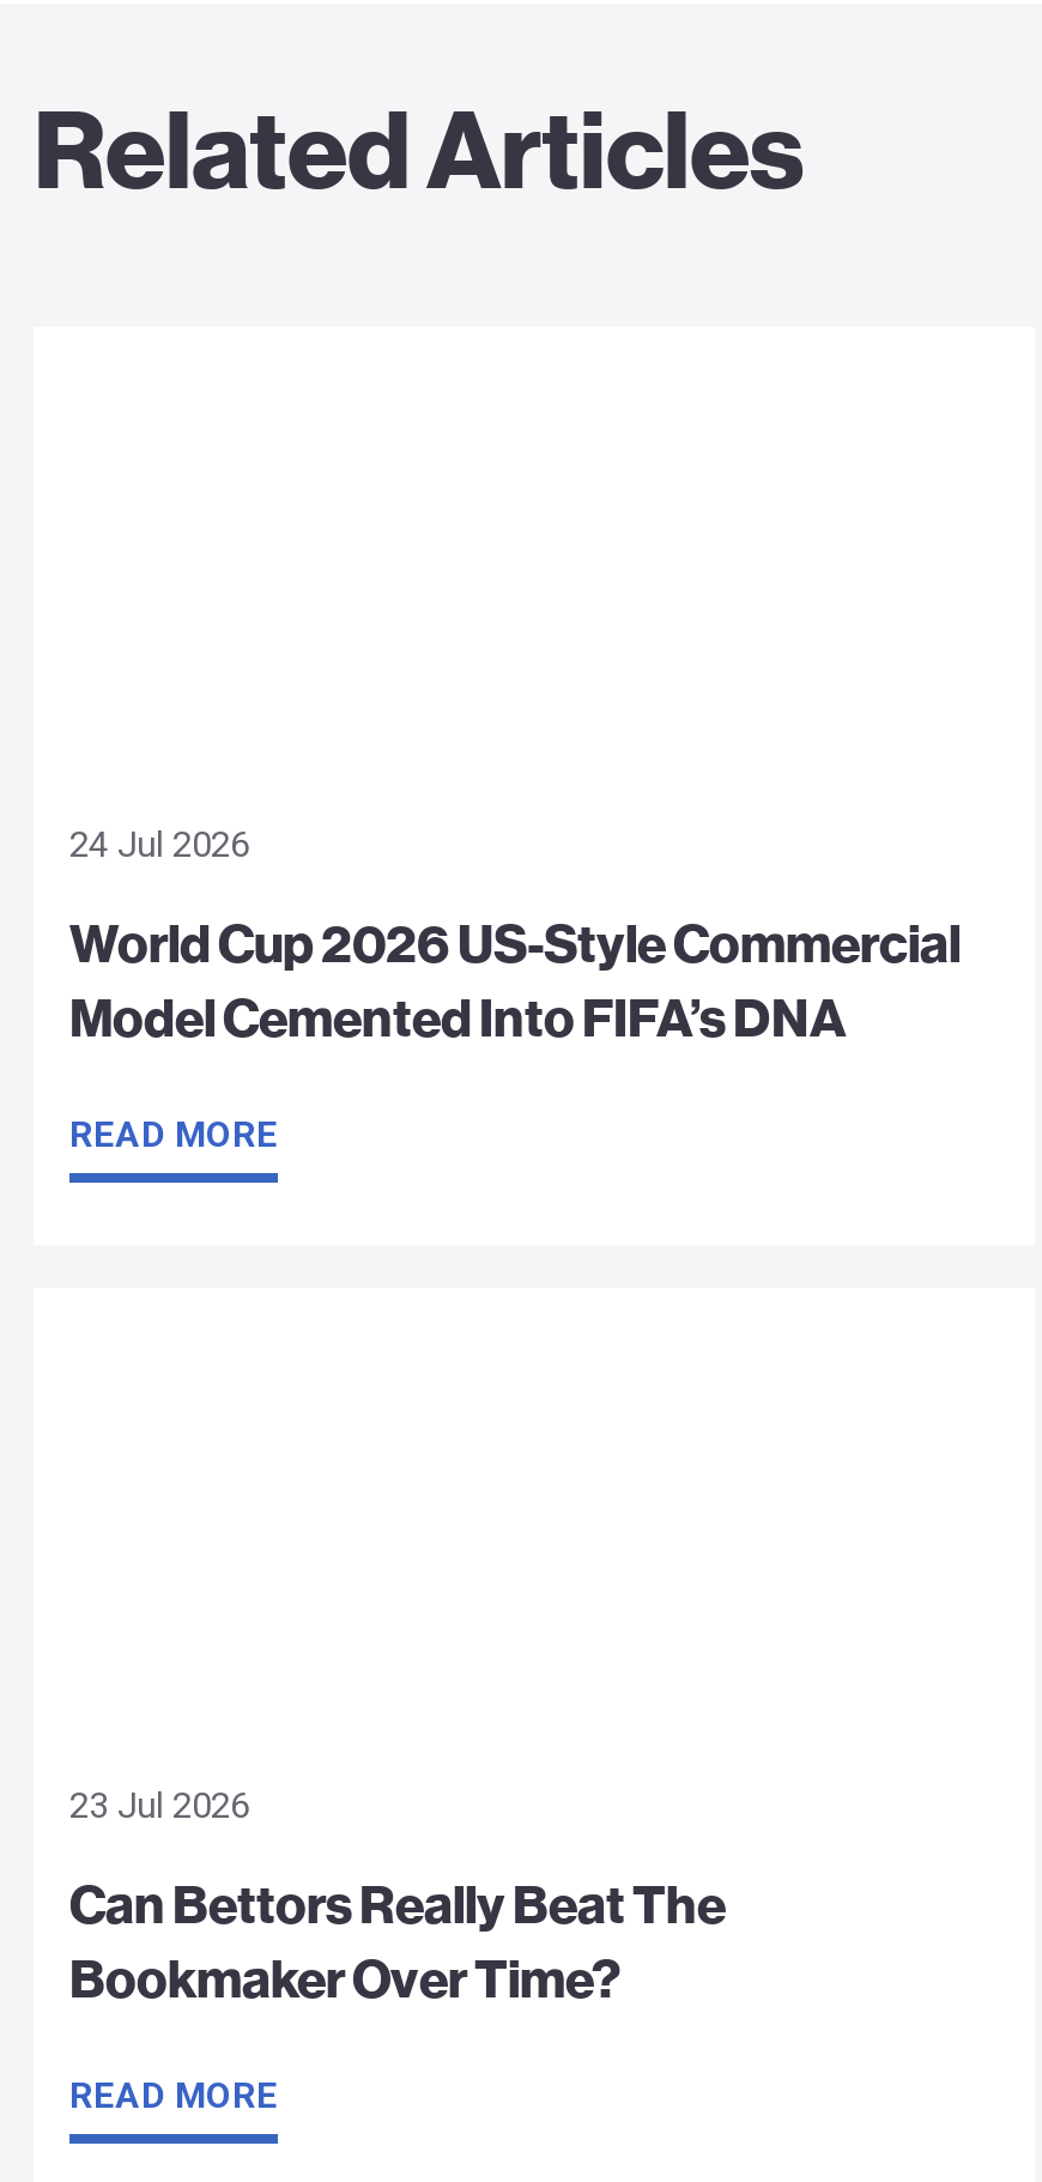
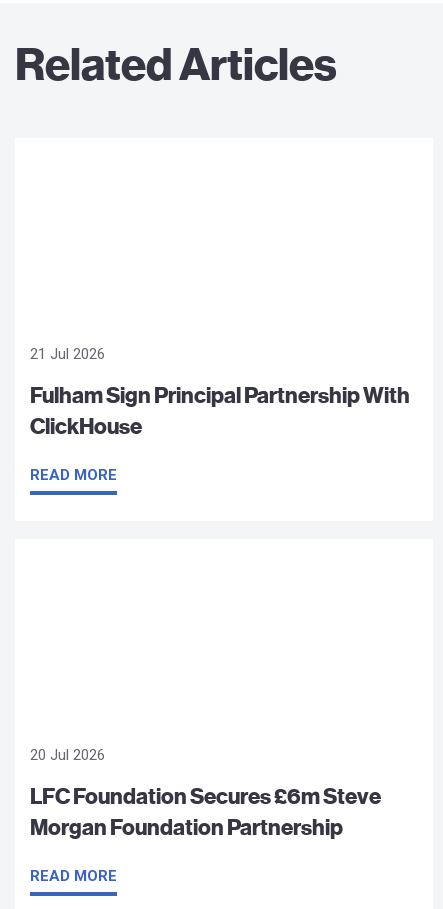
[69,824,249,868] 24 Jul 2026 -> [30,344,105,362] 21 Jul 2026
[69,913,961,1052] World Cup 2026 US-Style Commercial | Model Cemented Into FIFA’s DNA -> [30,381,410,439] Fulham Sign Principal Partnership With | ClickHouse
[69,1785,249,1829] 23 Jul 2026 -> [30,745,105,763] 20 Jul 2026
[69,1874,726,2013] Can Bettors Really Beat The | Bookmaker Over Time? -> [30,782,381,840] LFC Foundation Secures £6m Steve | Morgan Foundation Partnership

